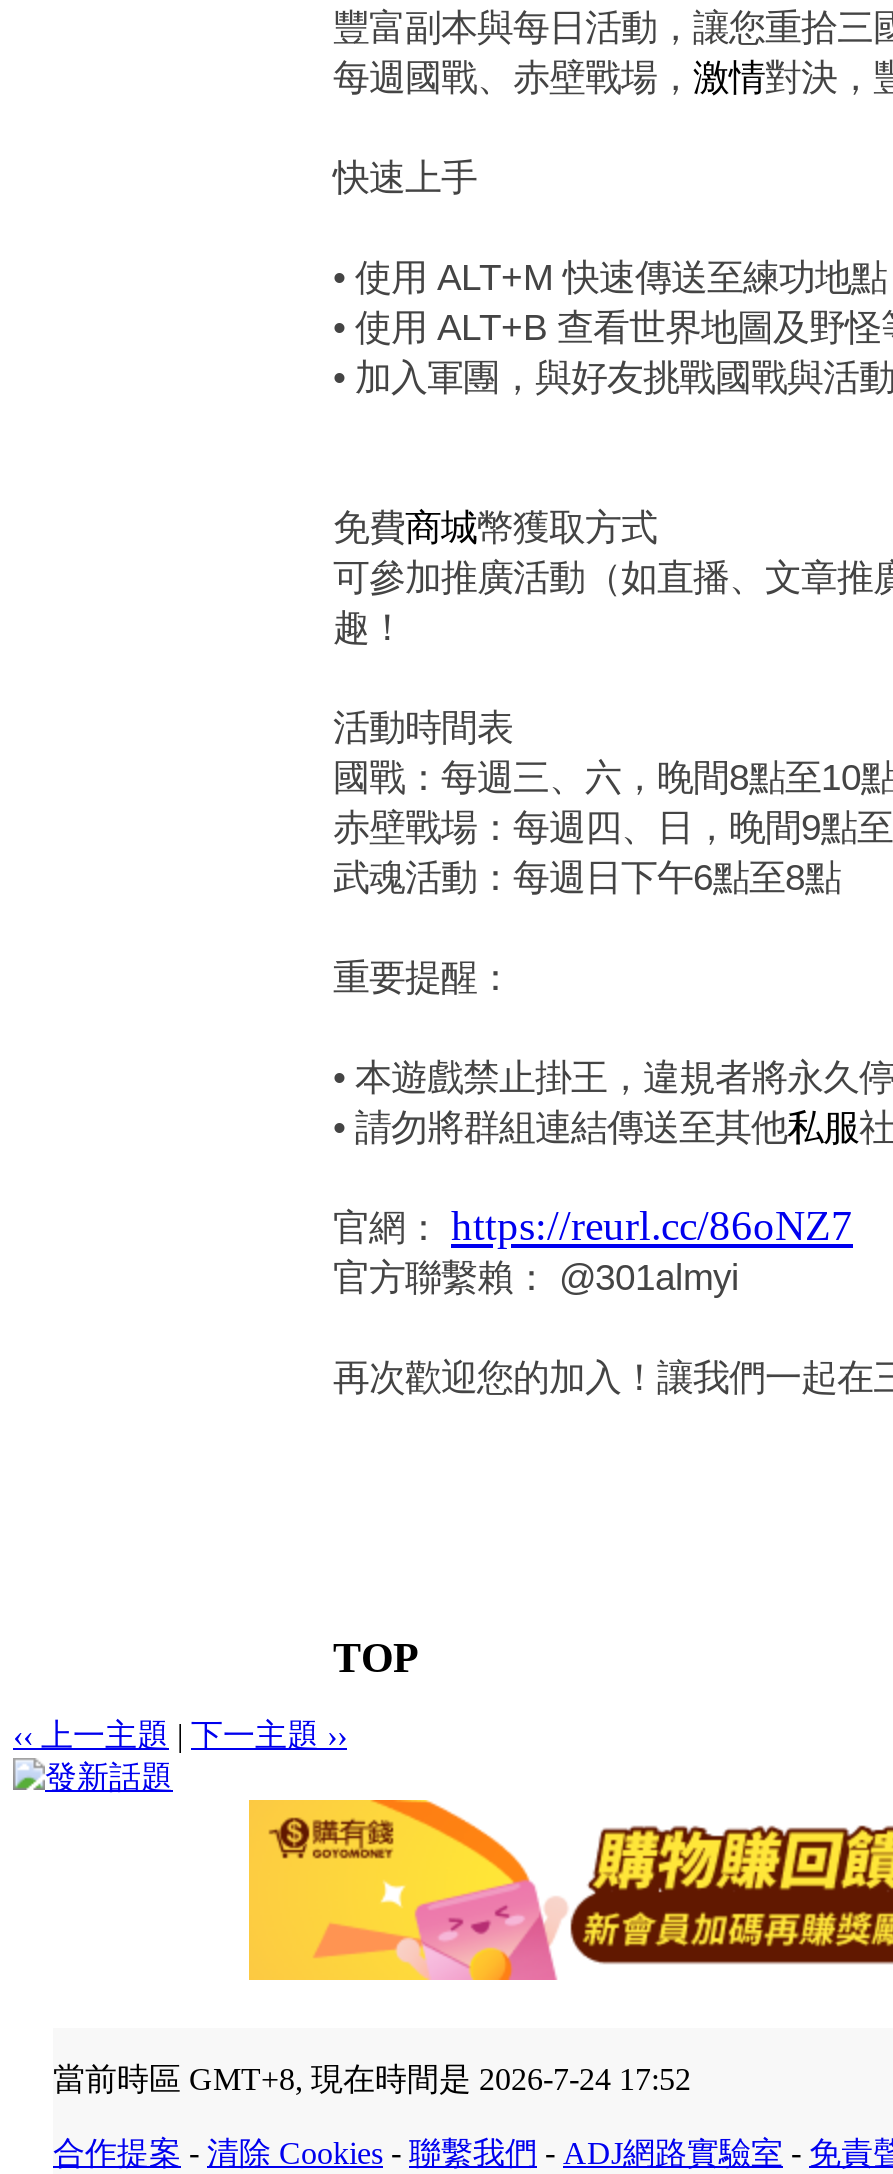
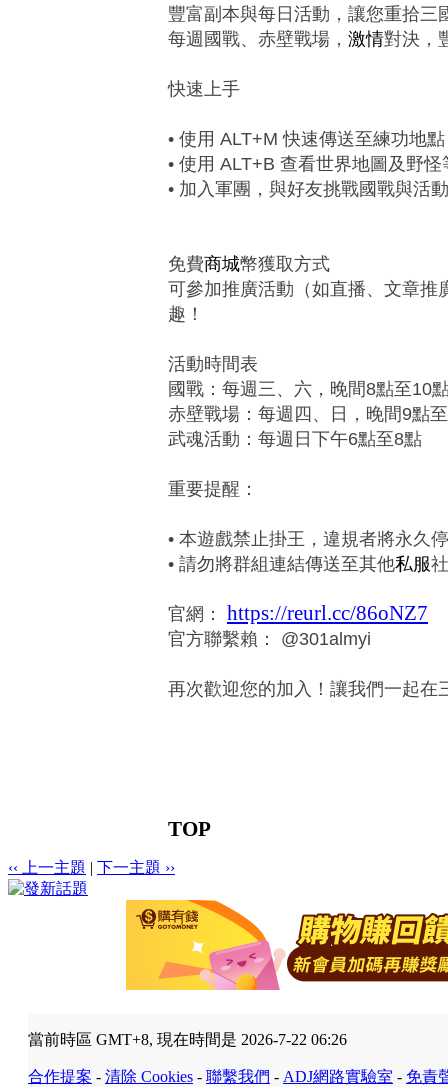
[53,2062,691,2096] 當前時區 GMT+8, 現在時間是 2026-7-24 17:52 -> [28,1031,347,1048] 當前時區 GMT+8, 現在時間是 2026-7-22 06:26

